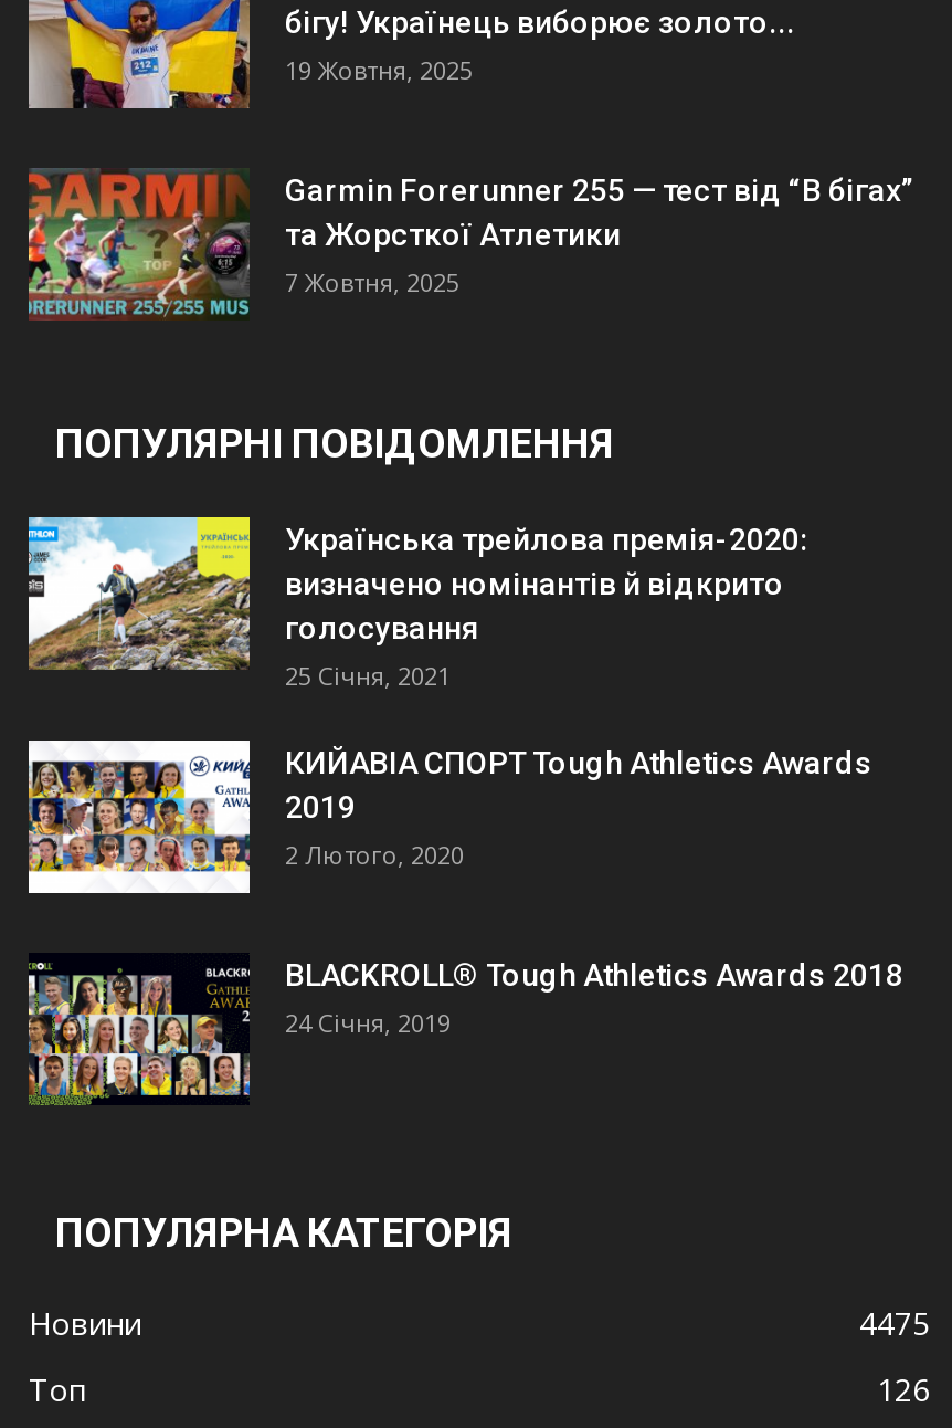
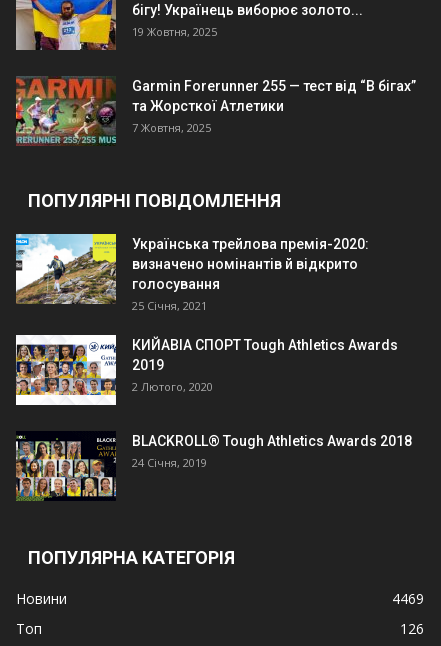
[859,1302,930,1344] 4475 -> [392,589,424,608] 4469

